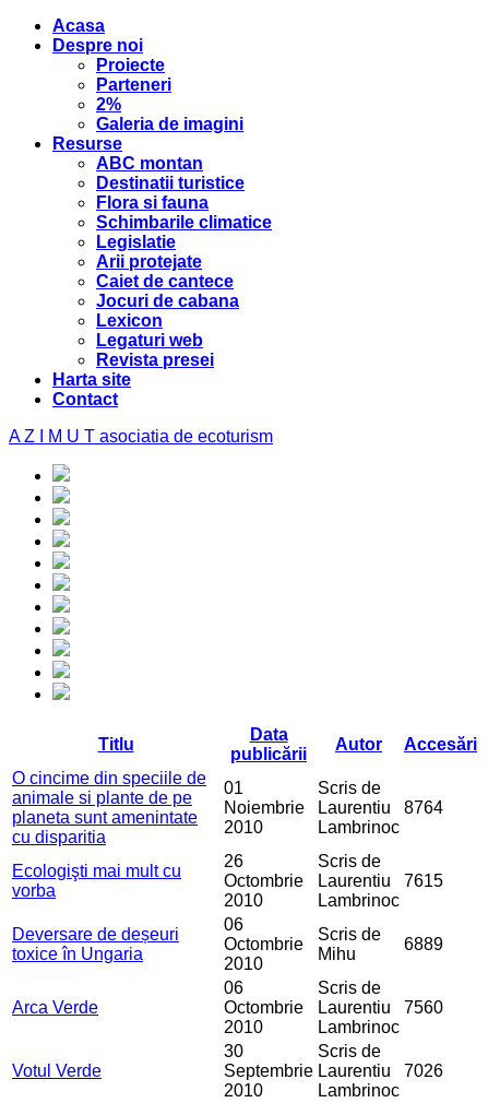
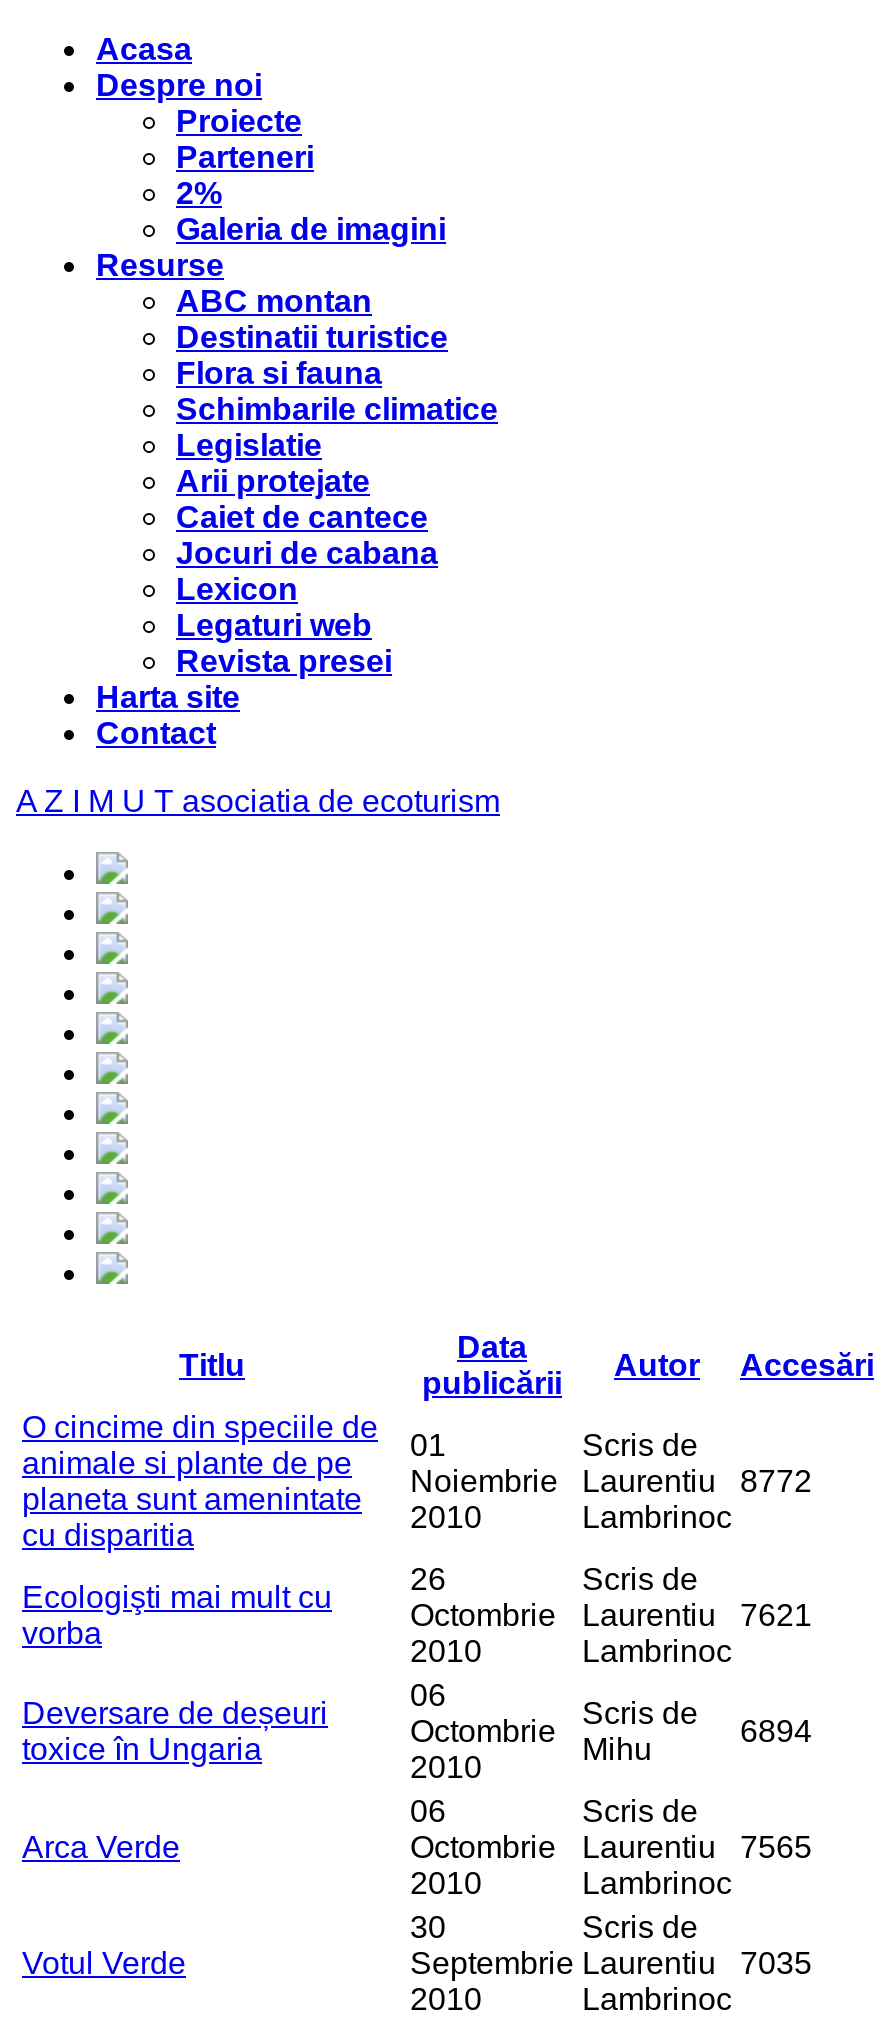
[224,798,443,817] Noiembrie Laurentiu 8764 -> [410,1464,812,1498] Noiembrie Laurentiu 8772
[224,871,443,890] Octombrie Laurentiu 7615 -> [410,1598,812,1632] Octombrie Laurentiu 7621
[404,935,443,953] 6889 -> [740,1714,812,1748] 6894
[224,998,443,1017] Octombrie Laurentiu 7560 -> [410,1830,812,1864] Octombrie Laurentiu 7565
[224,1062,443,1080] Septembrie Laurentiu 7026 -> [410,1946,812,1980] Septembrie Laurentiu 7035

